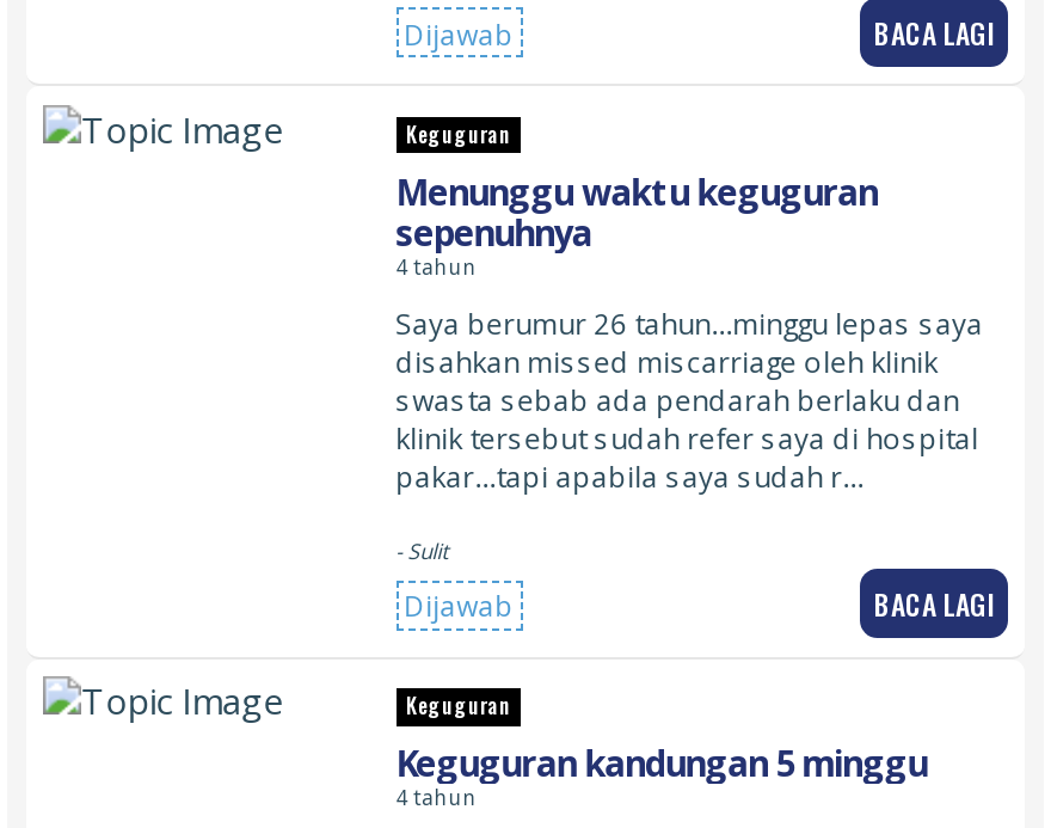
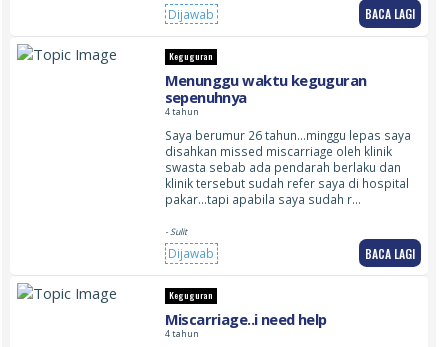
[396,739,927,787] Keguguran kandungan 5 minggu -> [165,309,326,329] Miscarriage..i need help

